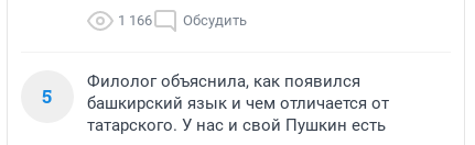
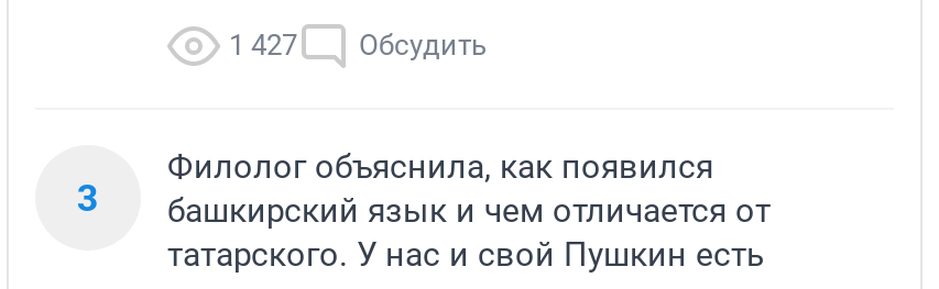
[118,13,247,29] 1 166 Обсудить -> [229,30,487,63] 1 427 Обсудить
[42,84,389,114] 5 башкирский язык и чем отличается от -> [77,173,771,232] 3 башкирский язык и чем отличается от

